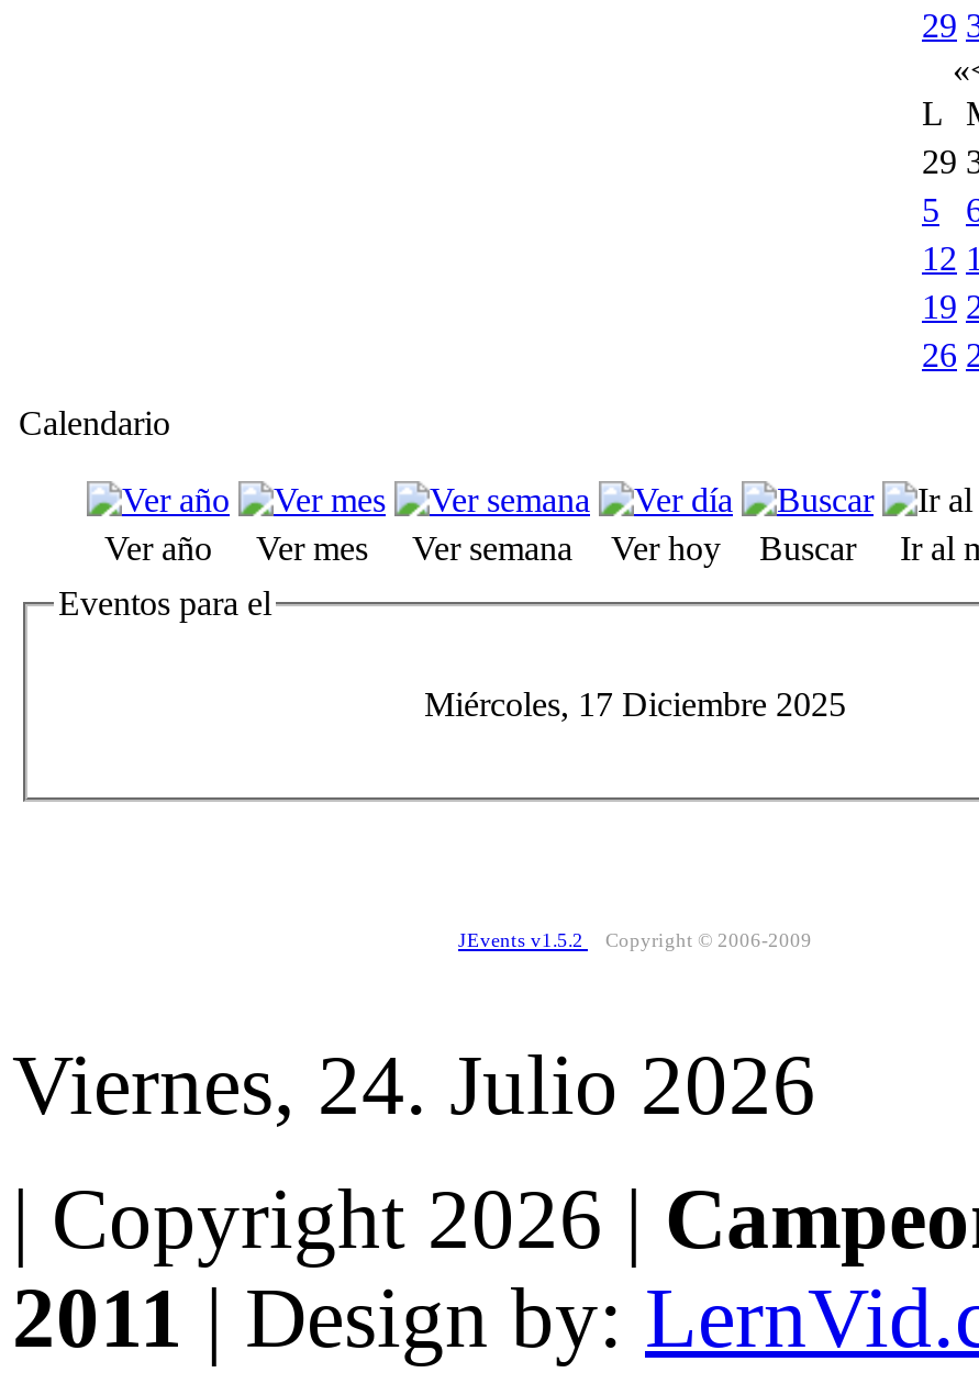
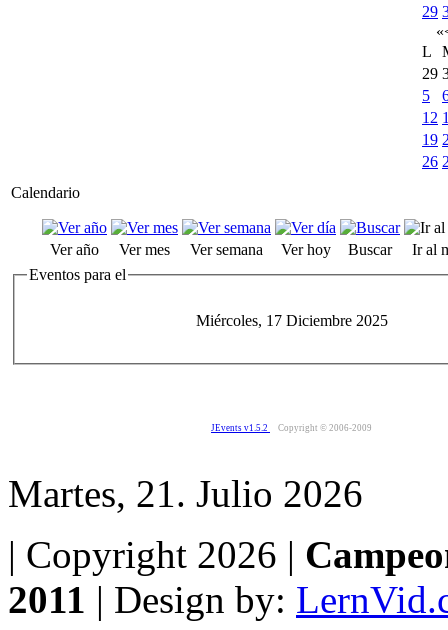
[12,1037,816,1131] Viernes, 24. Julio 2026 -> [8,472,363,515] Martes, 21. Julio 2026

